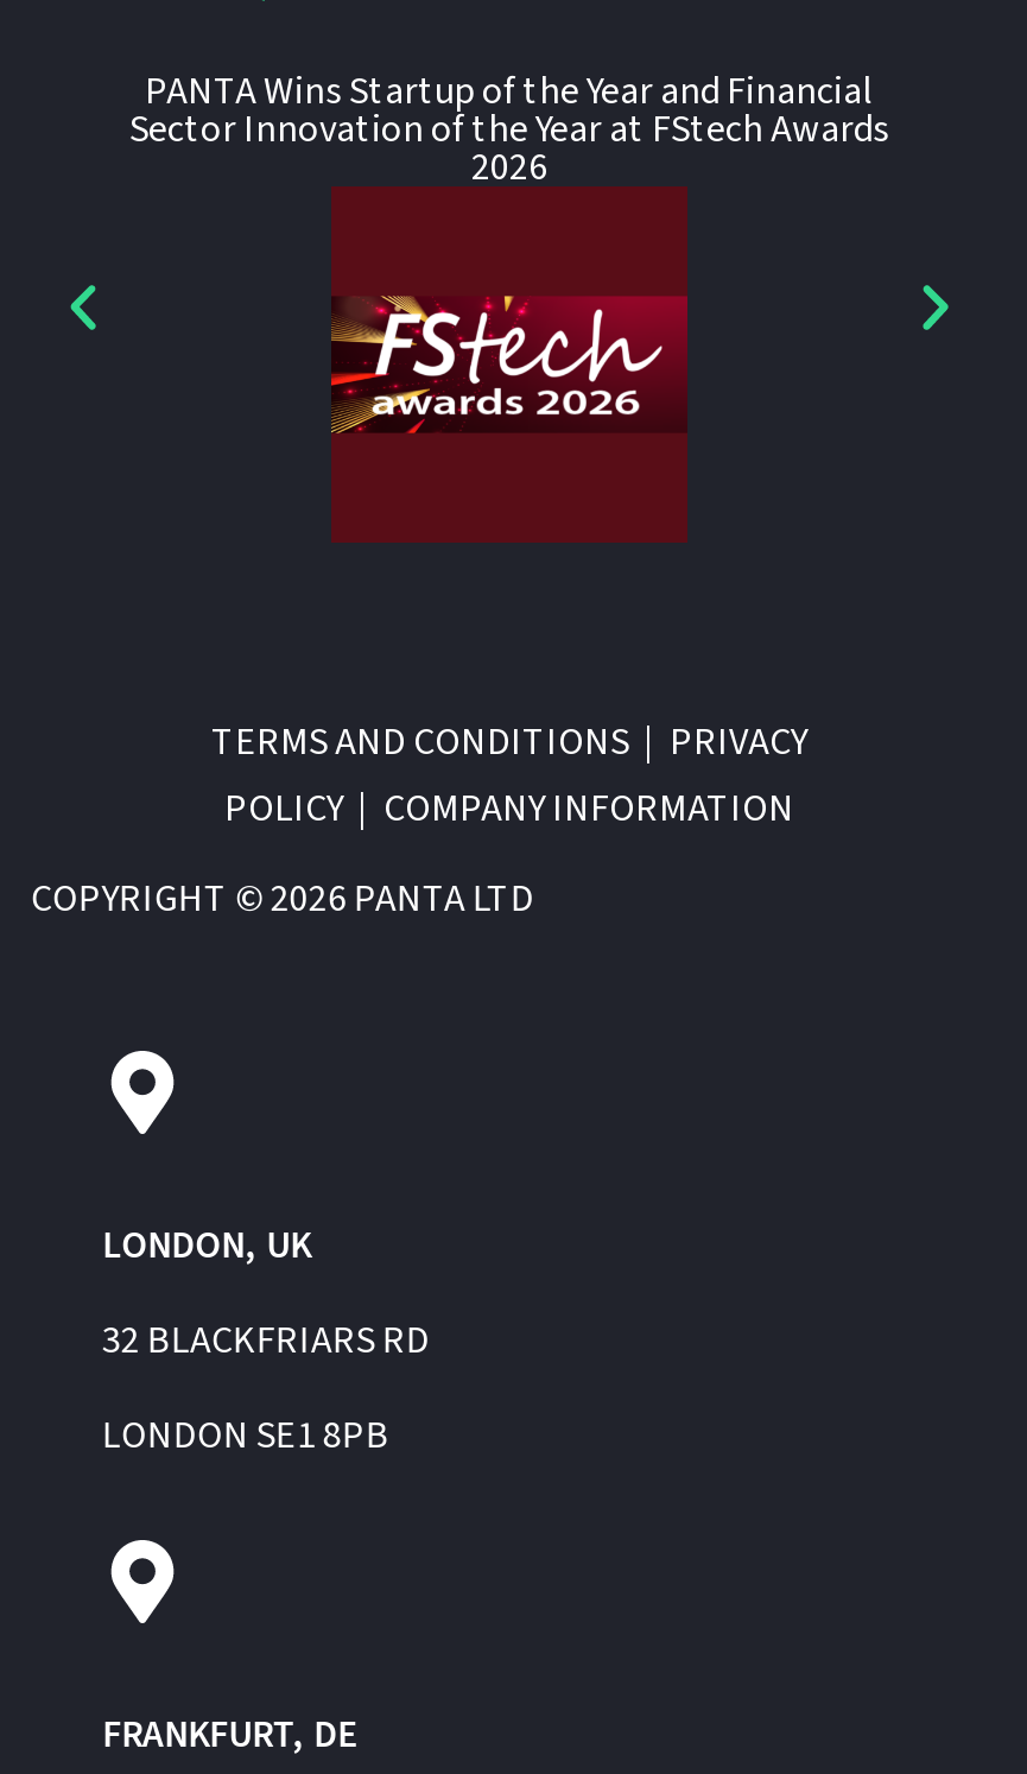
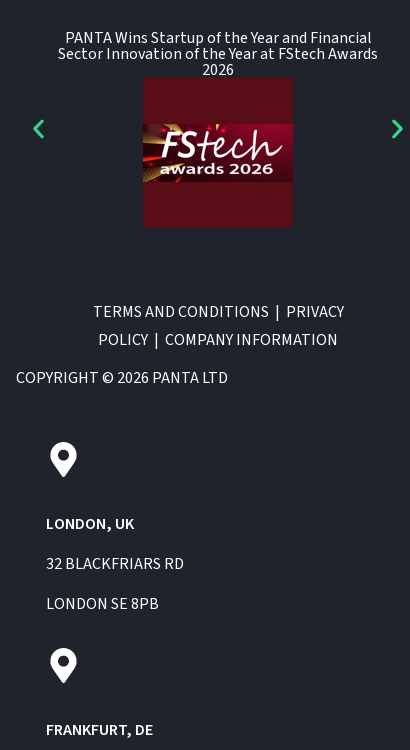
[102,1408,389,1460] LONDON SE1 8PB -> [46,593,159,615] LONDON SE 8PB

